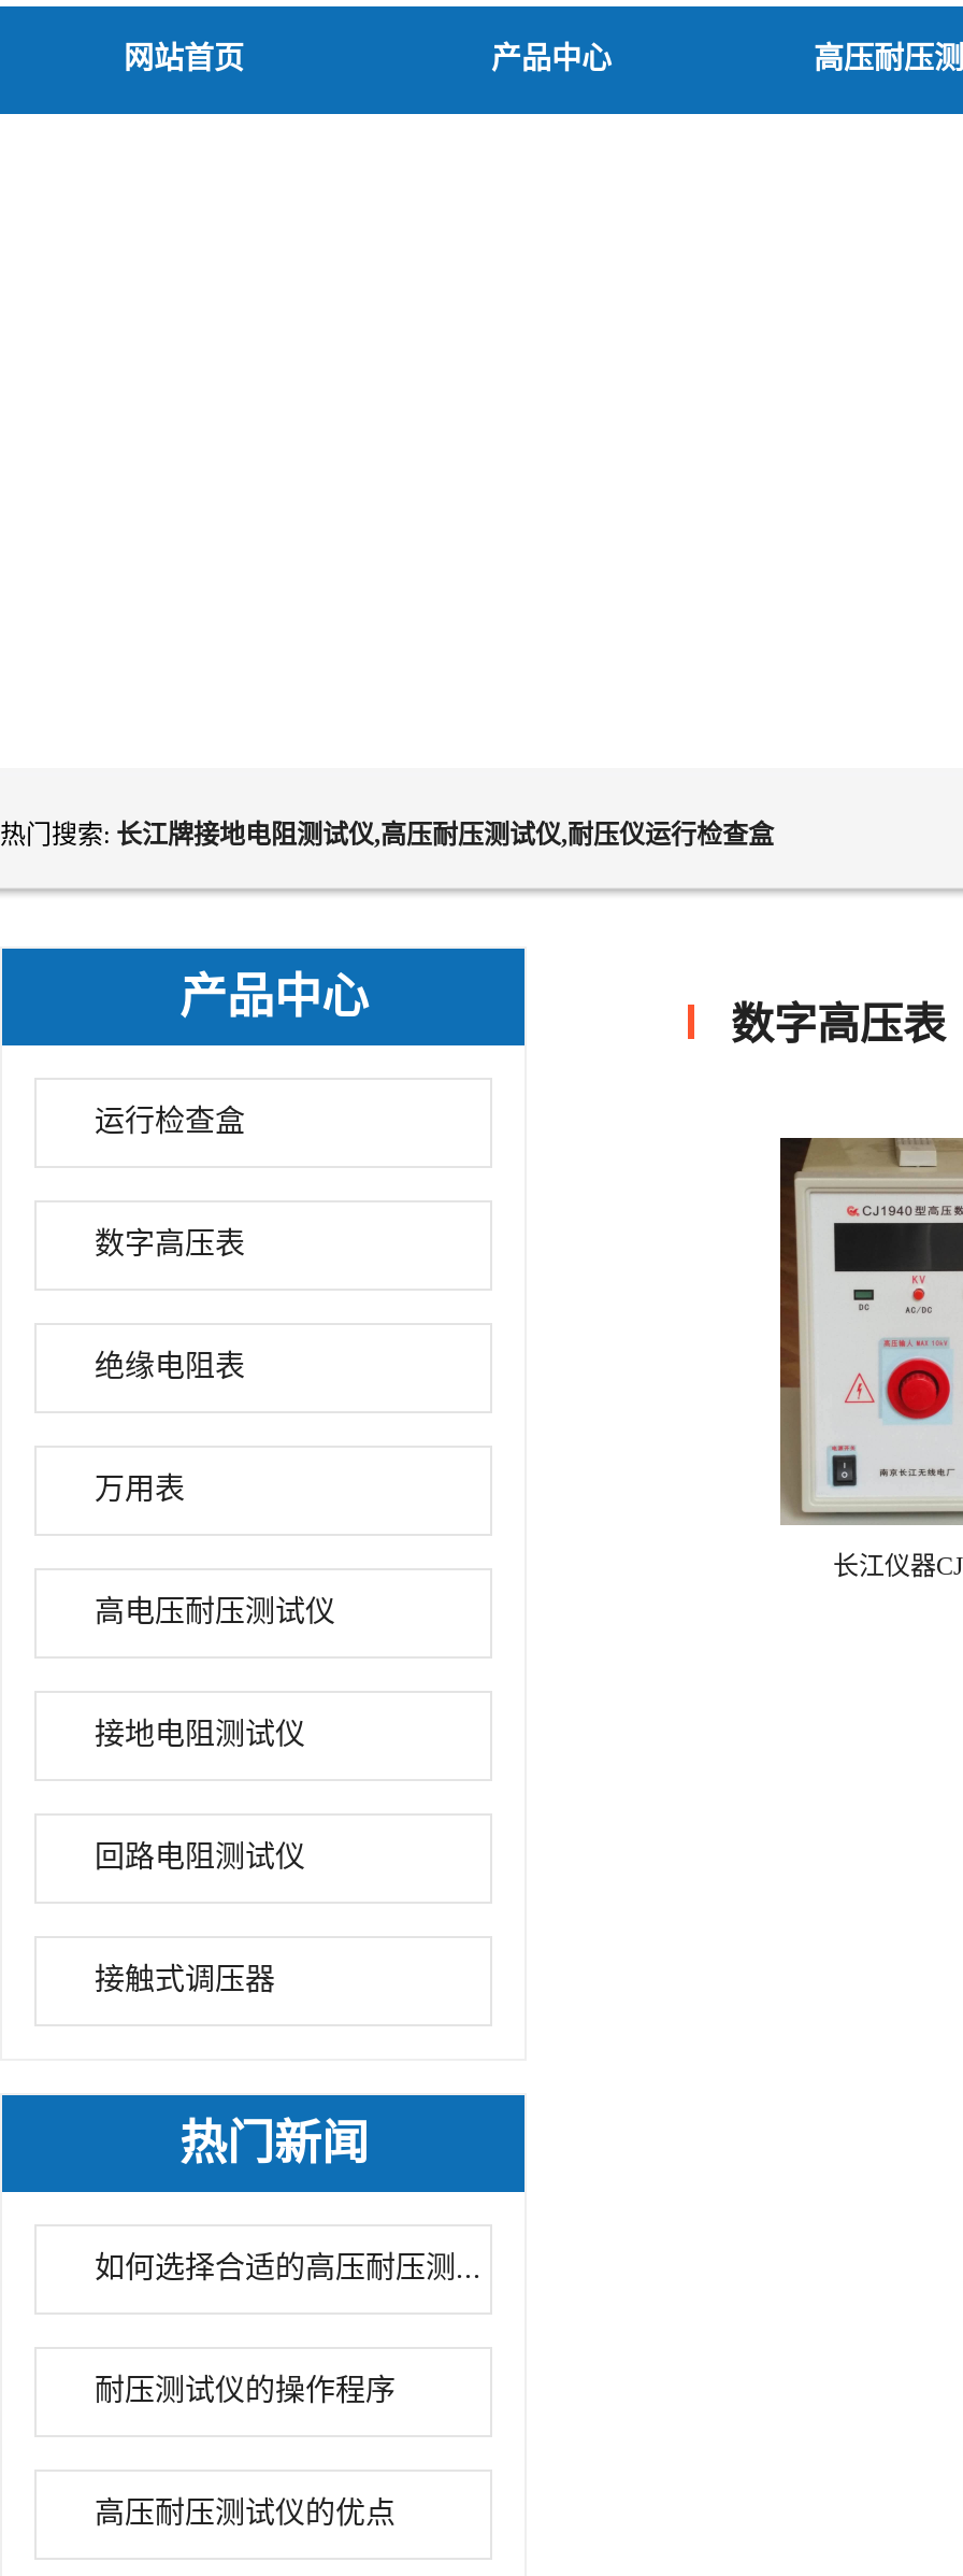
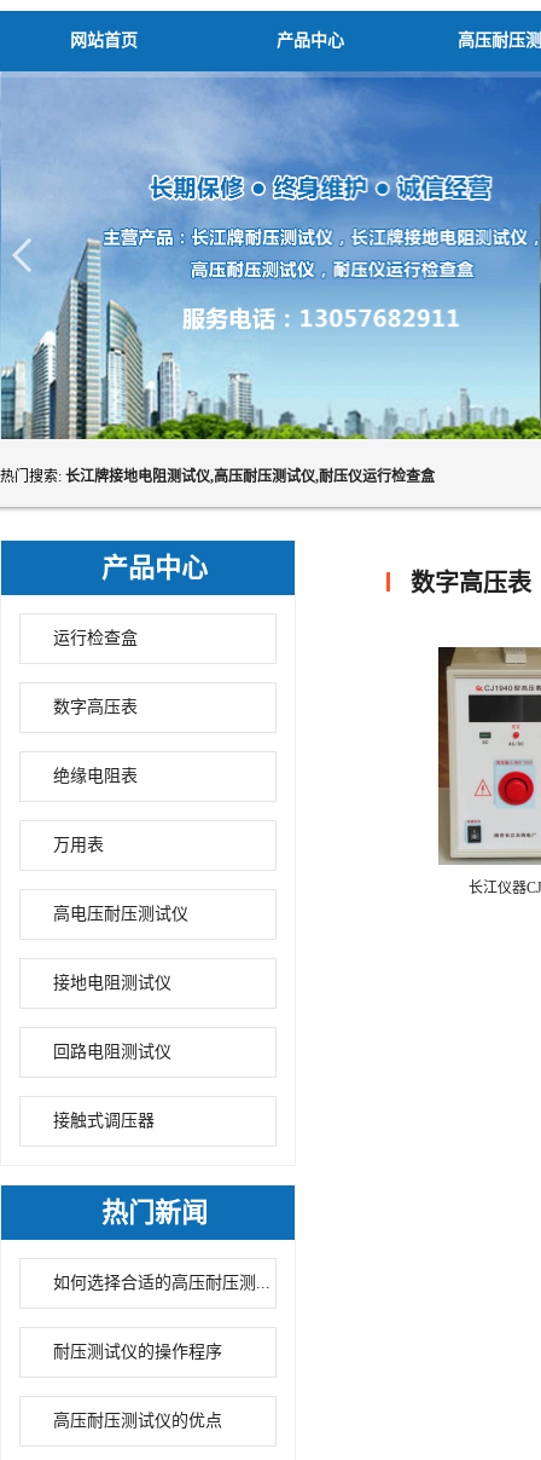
none -> [4,70,537,440] [image]

